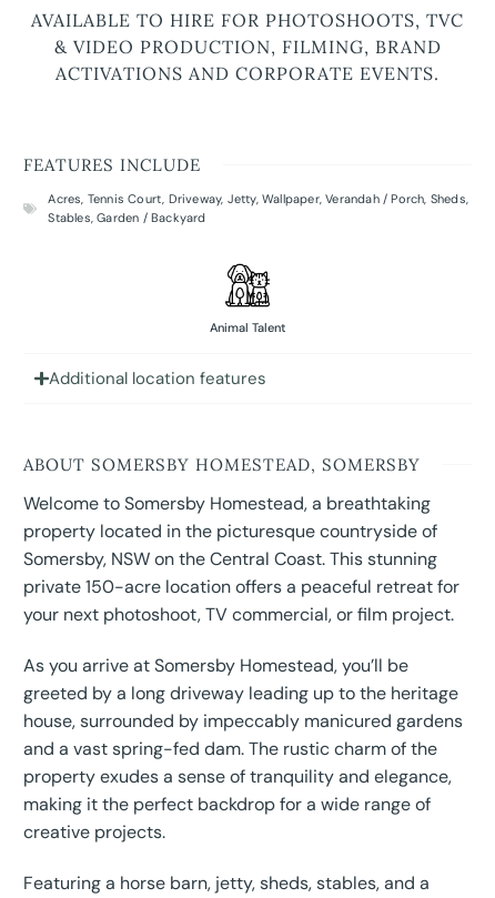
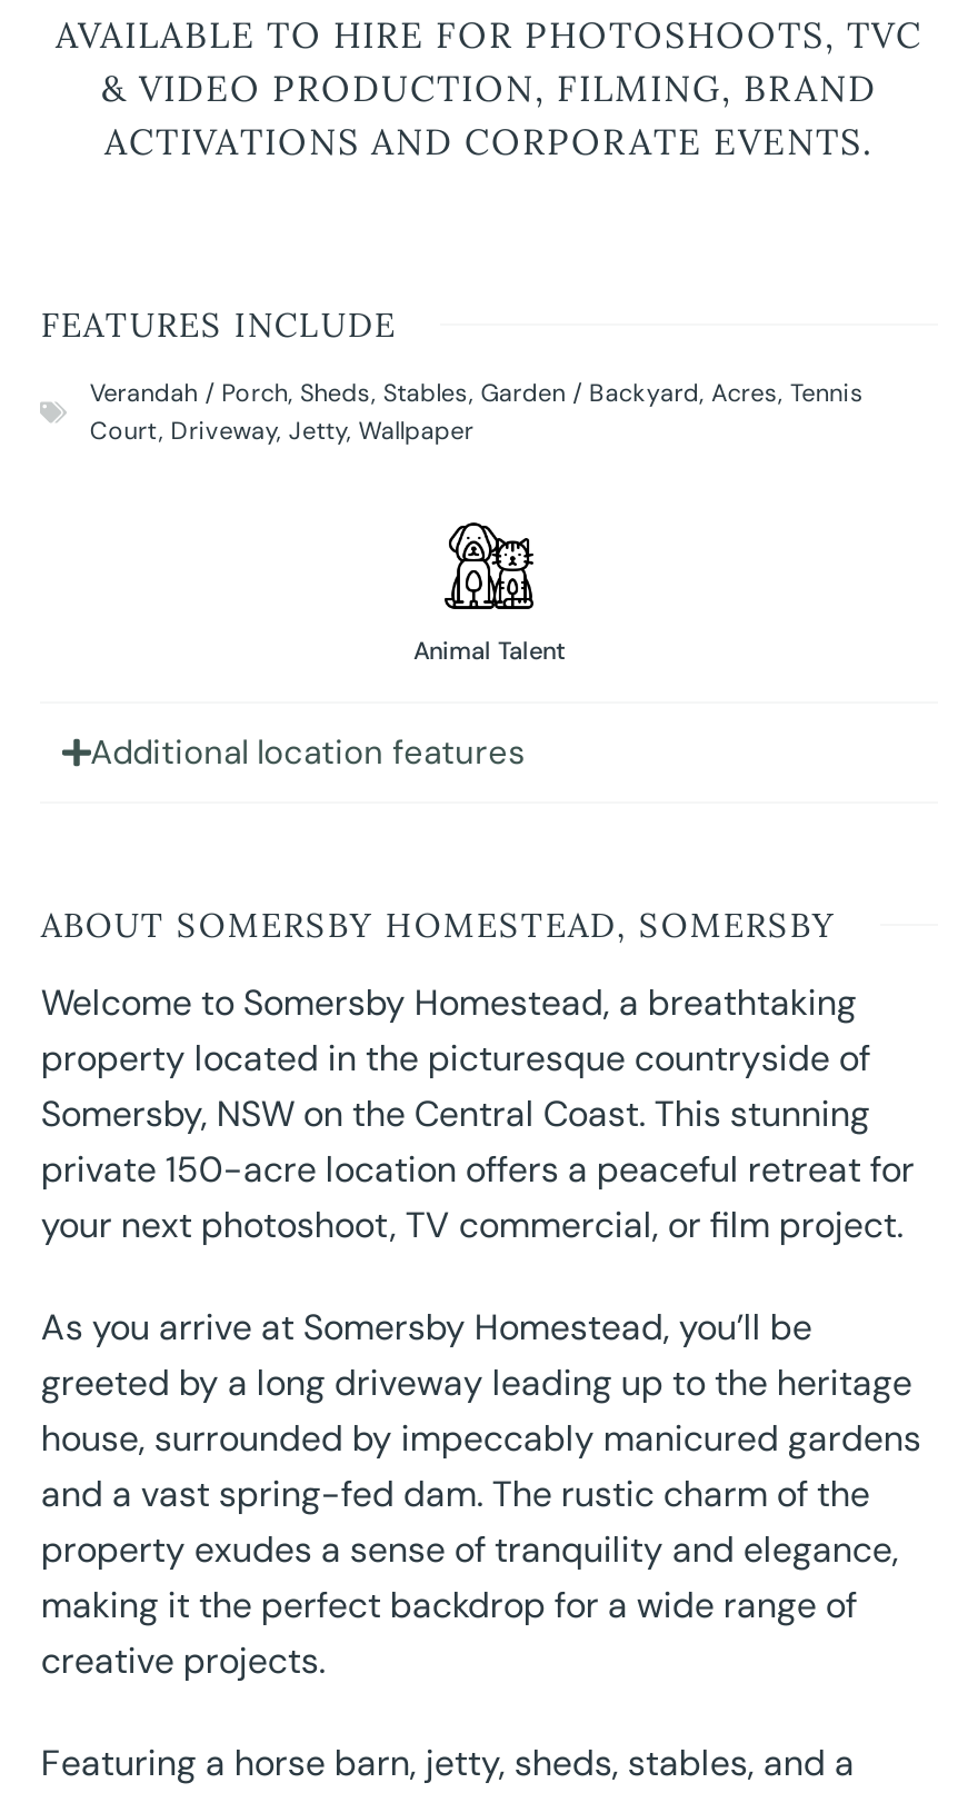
[48,191,468,226] Acres, Tennis Court, Driveway, Jetty, Wallpaper, Verandah / Porch, Sheds, | Stables, Garden / Backyard -> [90,378,864,447] Verandah / Porch, Sheds, Stables, Garden / Backyard, Acres, Tennis | Court, Driveway, Jetty, Wallpaper

